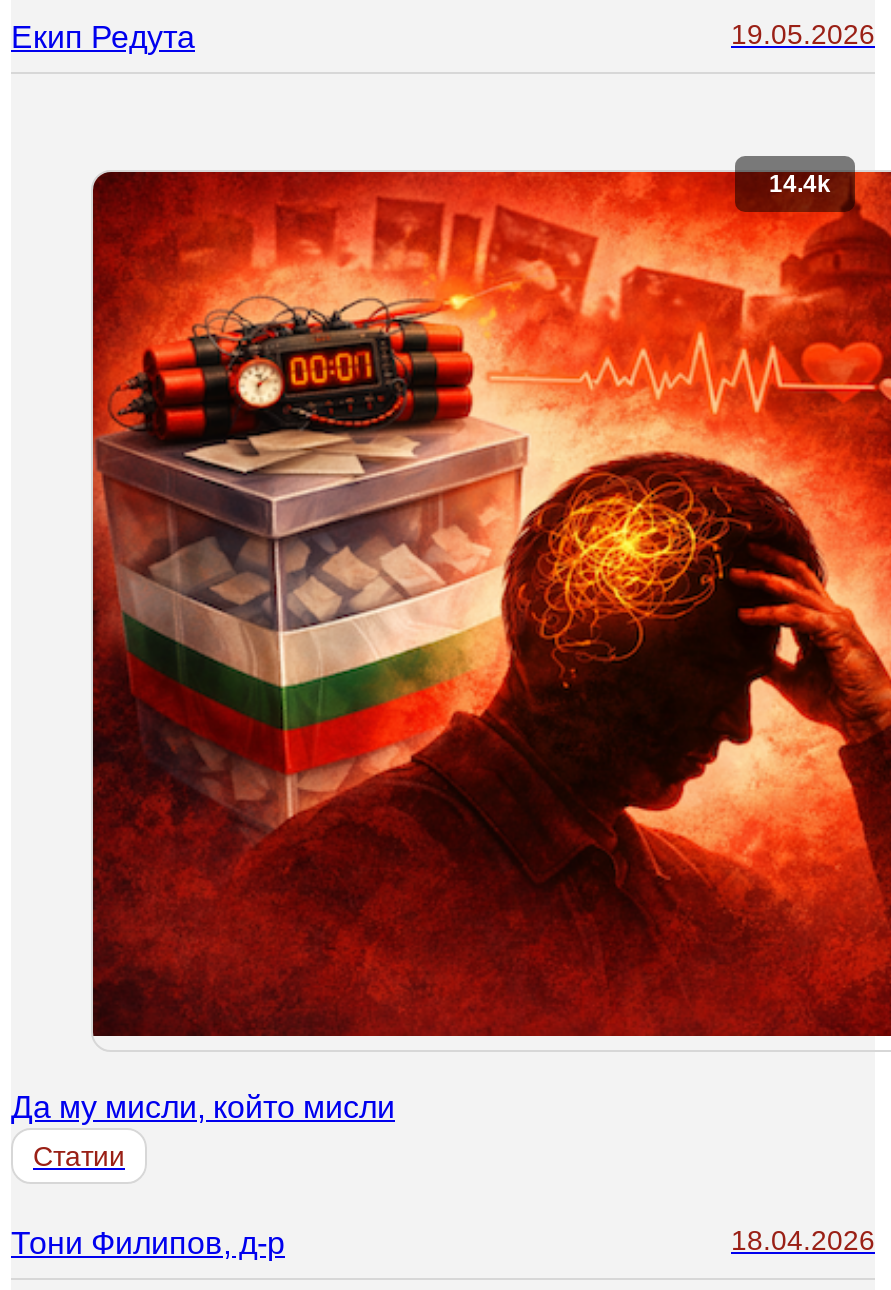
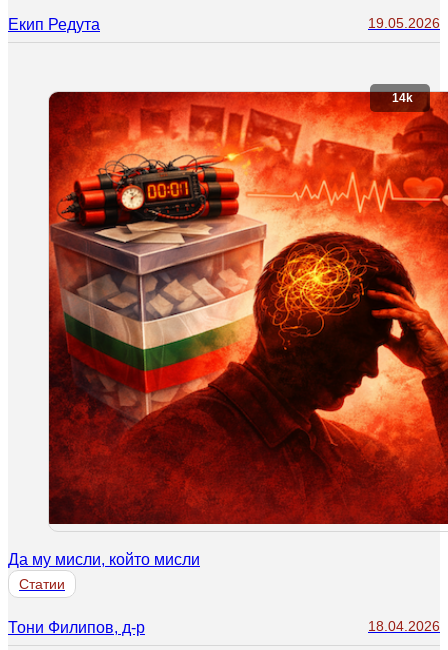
[769,169,831,197] 14.4k -> [392,90,413,104] 14k

